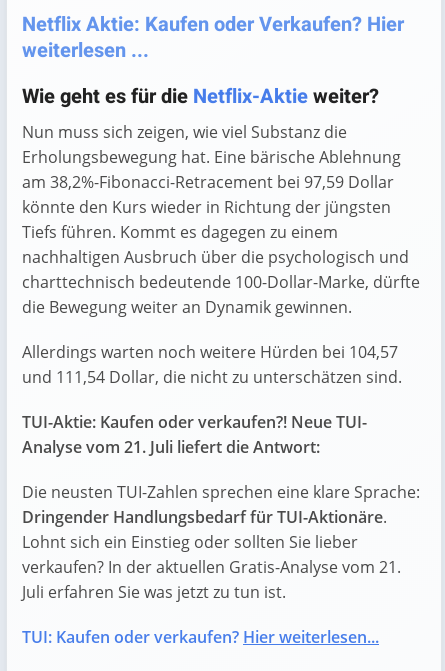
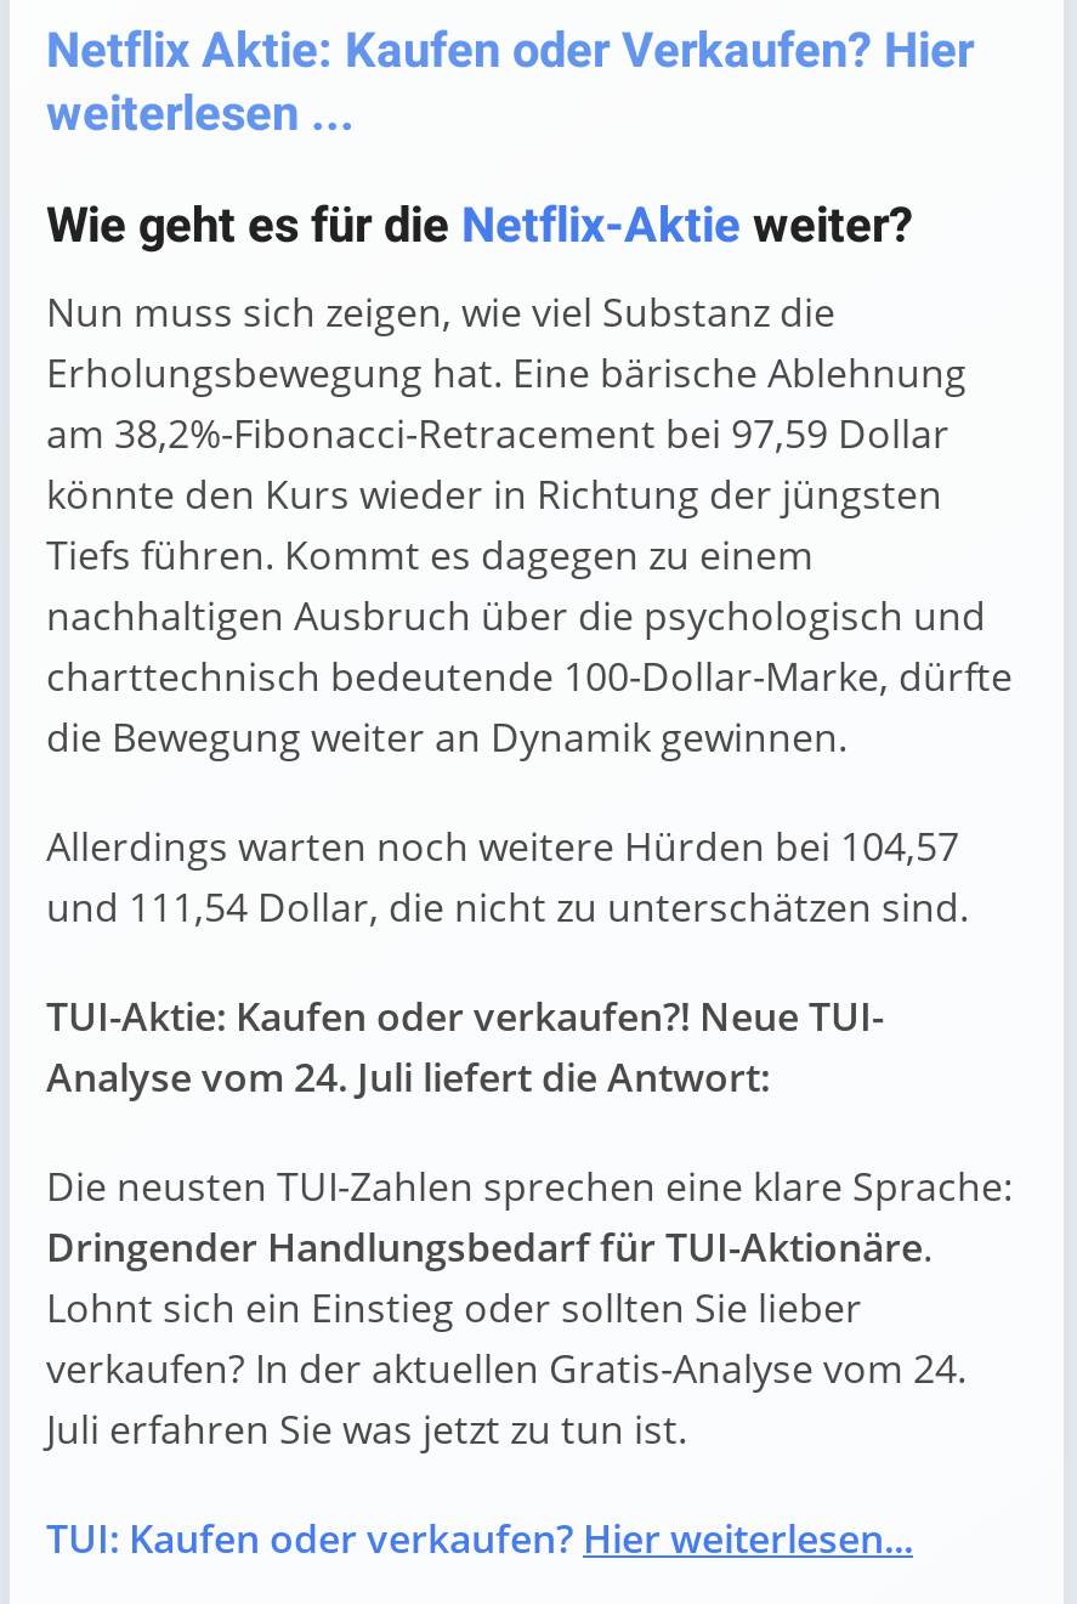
[22,436,320,458] Analyse vom 21. Juli liefert die Antwort: -> [46,1050,770,1104] Analyse vom 24. Juli liefert die Antwort:
[22,556,401,578] verkaufen? In der aktuellen Gratis-Analyse vom 21. -> [46,1342,967,1395] verkaufen? In der aktuellen Gratis-Analyse vom 24.

